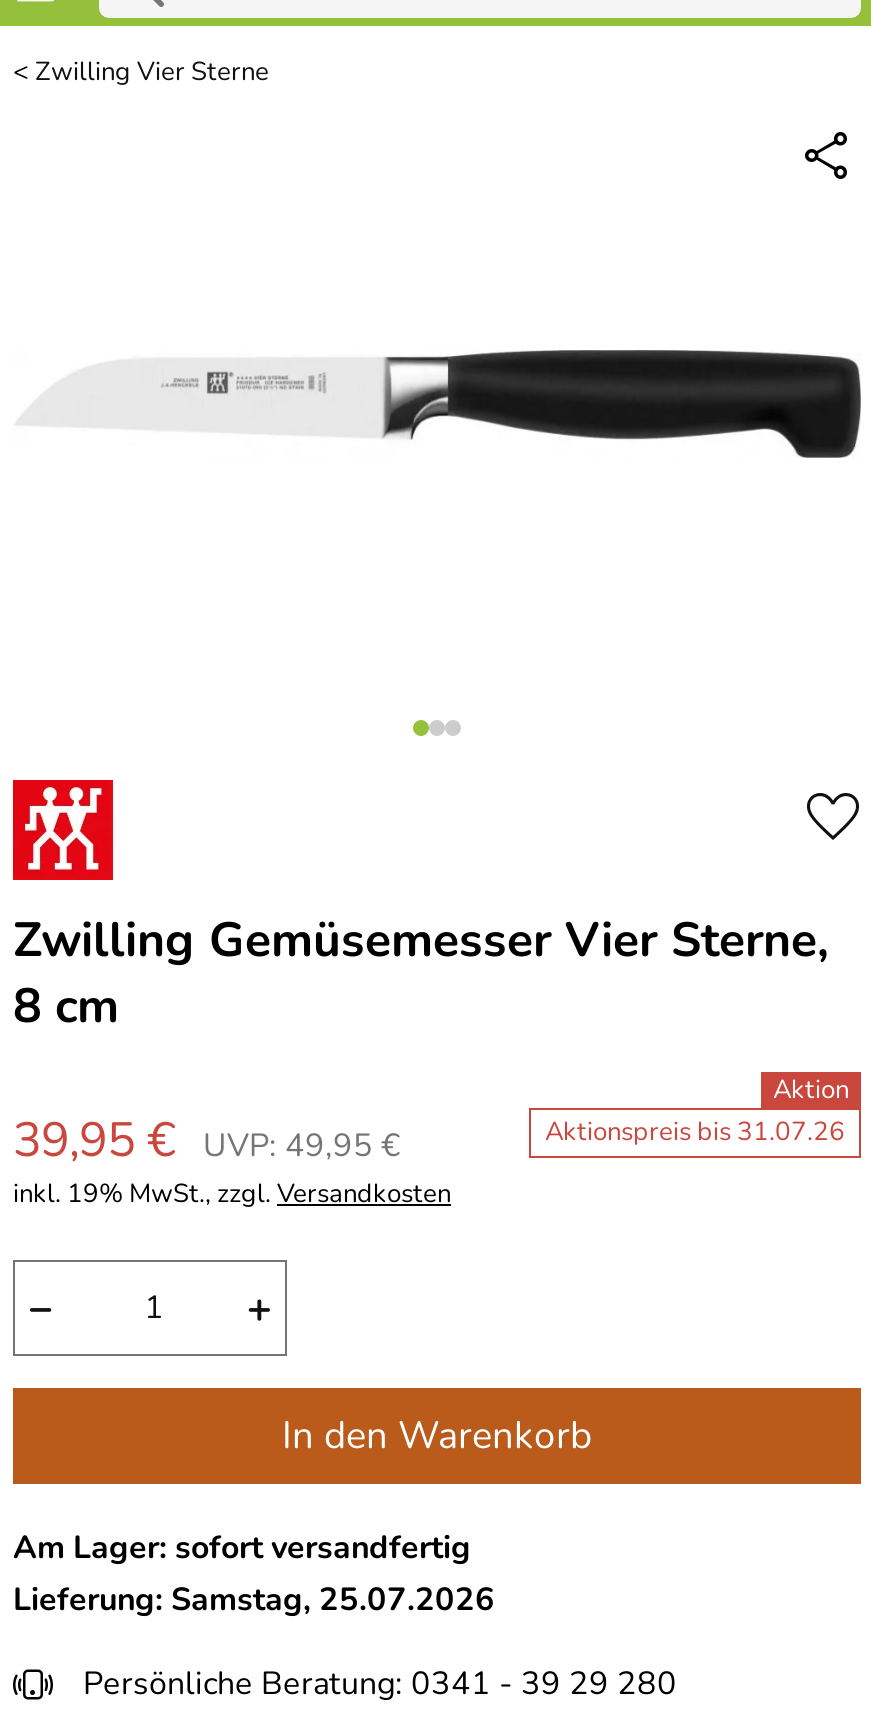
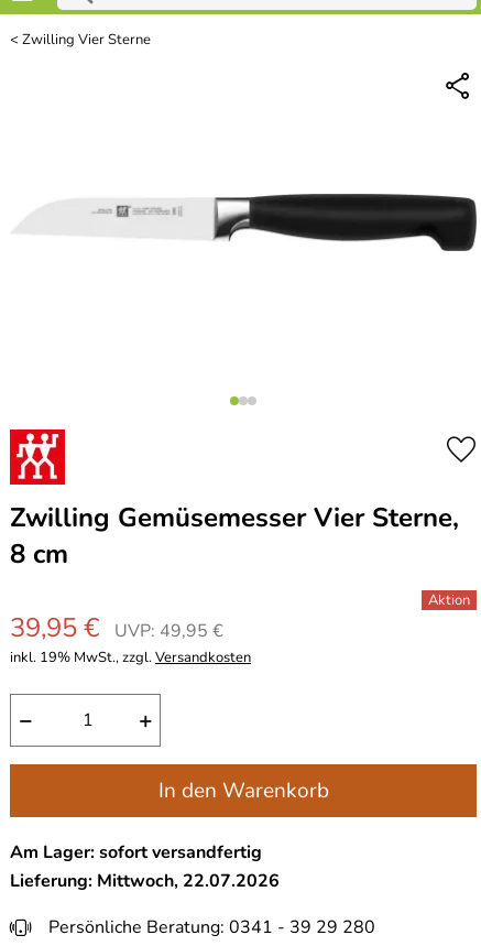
[545,1114,845,1150] Aktionspreis bis 31.07.26 -> none
[13,1578,495,1622] Lieferung: Samstag, 25.07.2026 -> [10,869,280,893] Lieferung: Mittwoch, 22.07.2026

